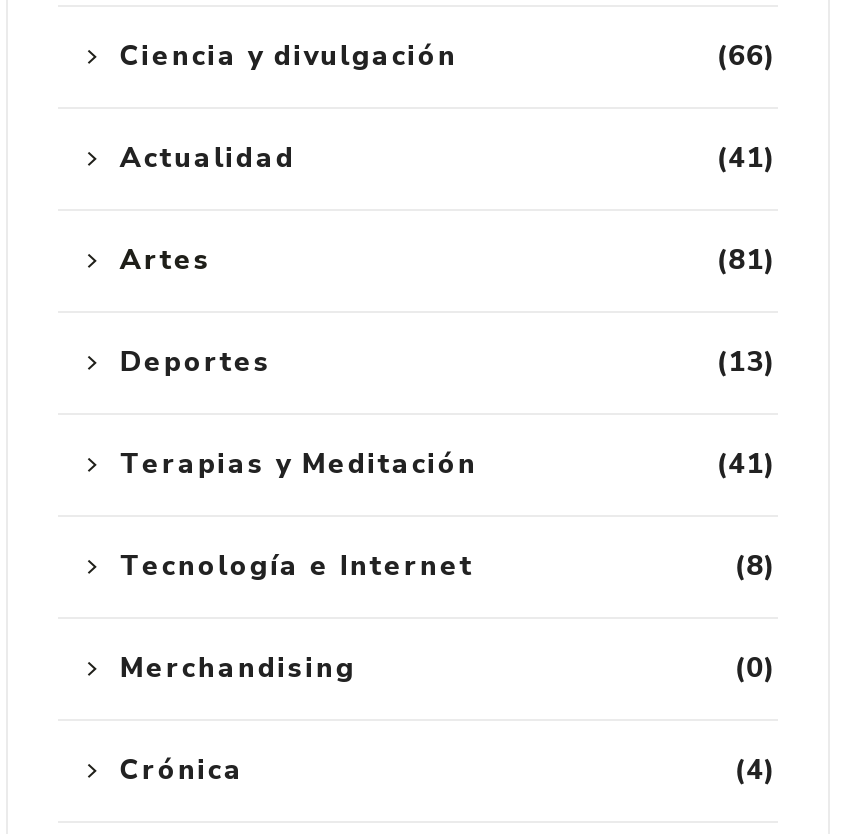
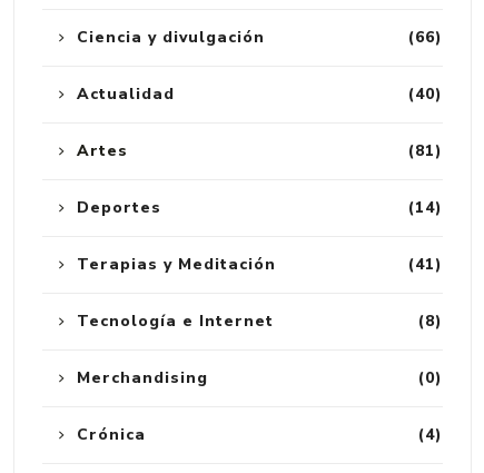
[716,138,778,176] (41) -> [408,83,443,104] (40)
[716,342,778,380] (13) -> [408,196,443,218] (14)

